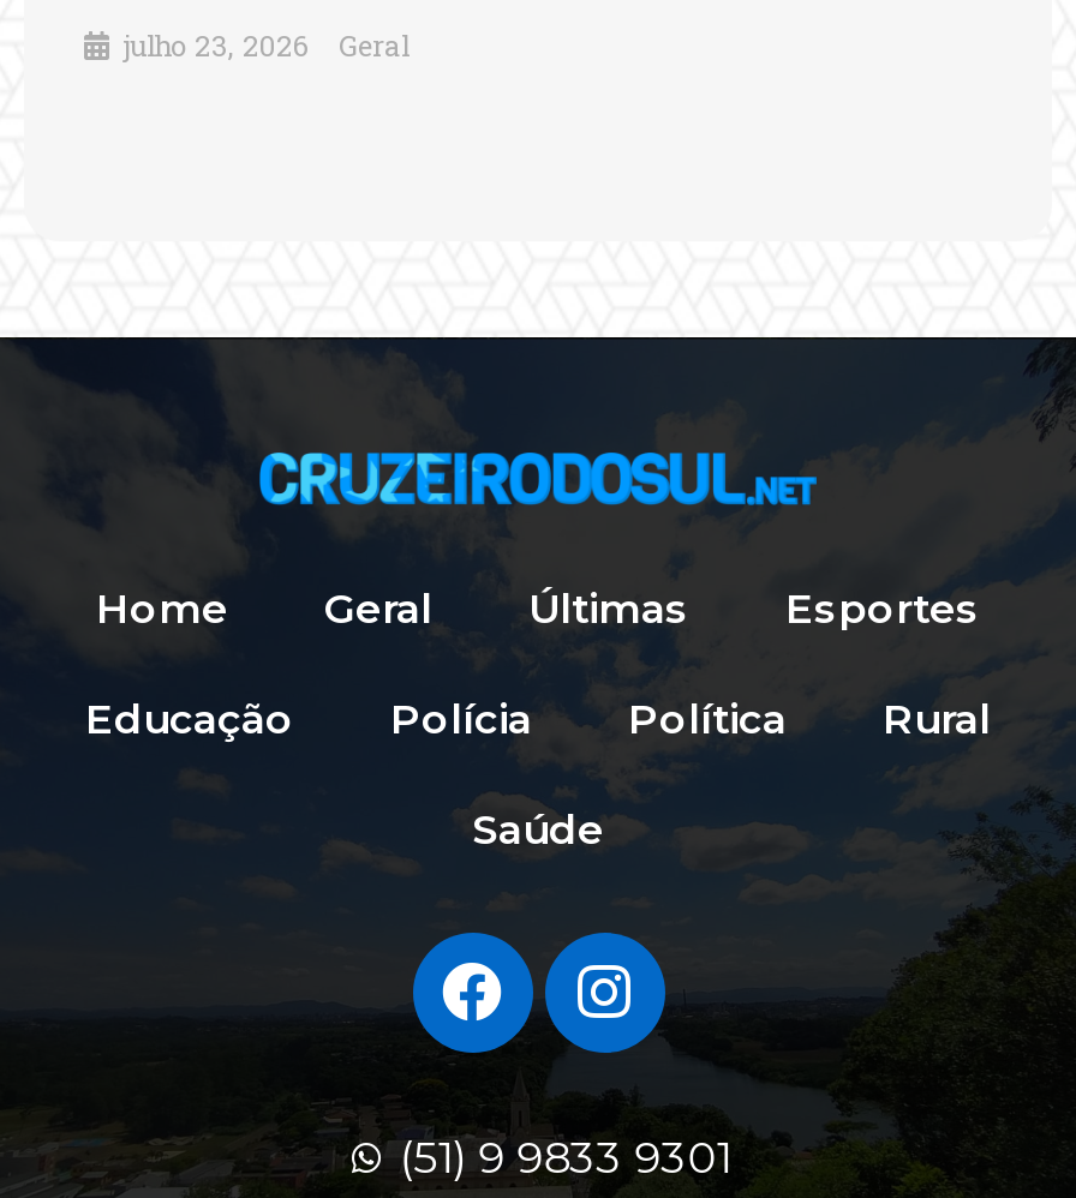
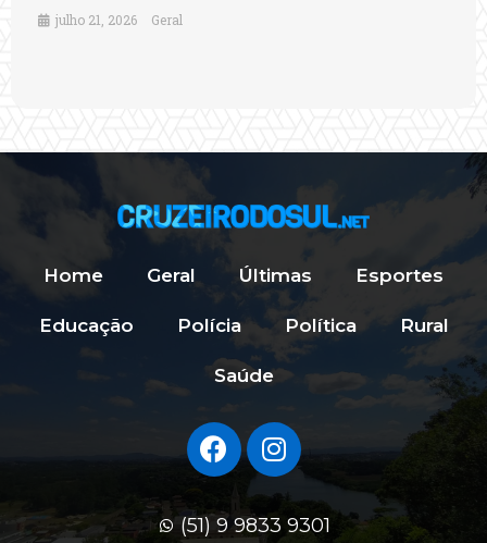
[115,24,408,62] julho 23, 2026 Geral -> [52,11,183,28] julho 21, 2026 Geral

